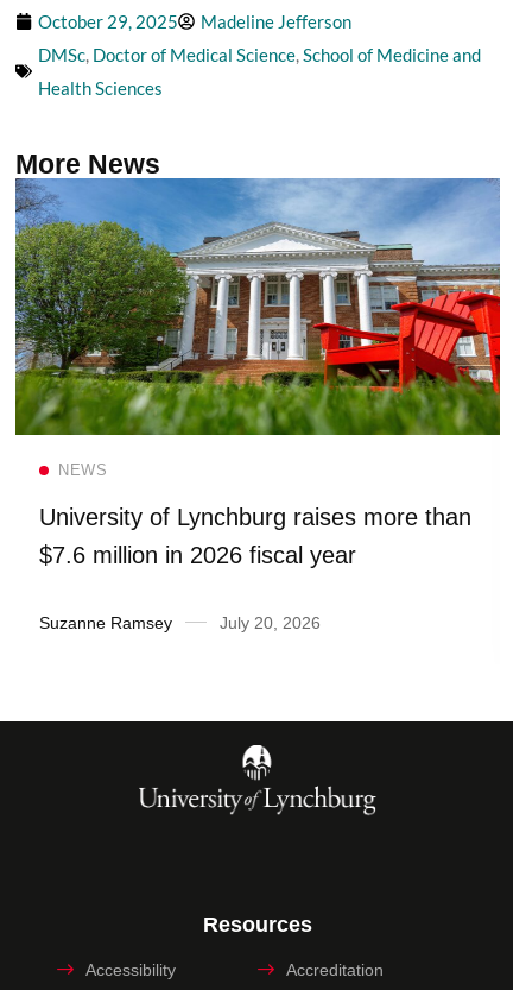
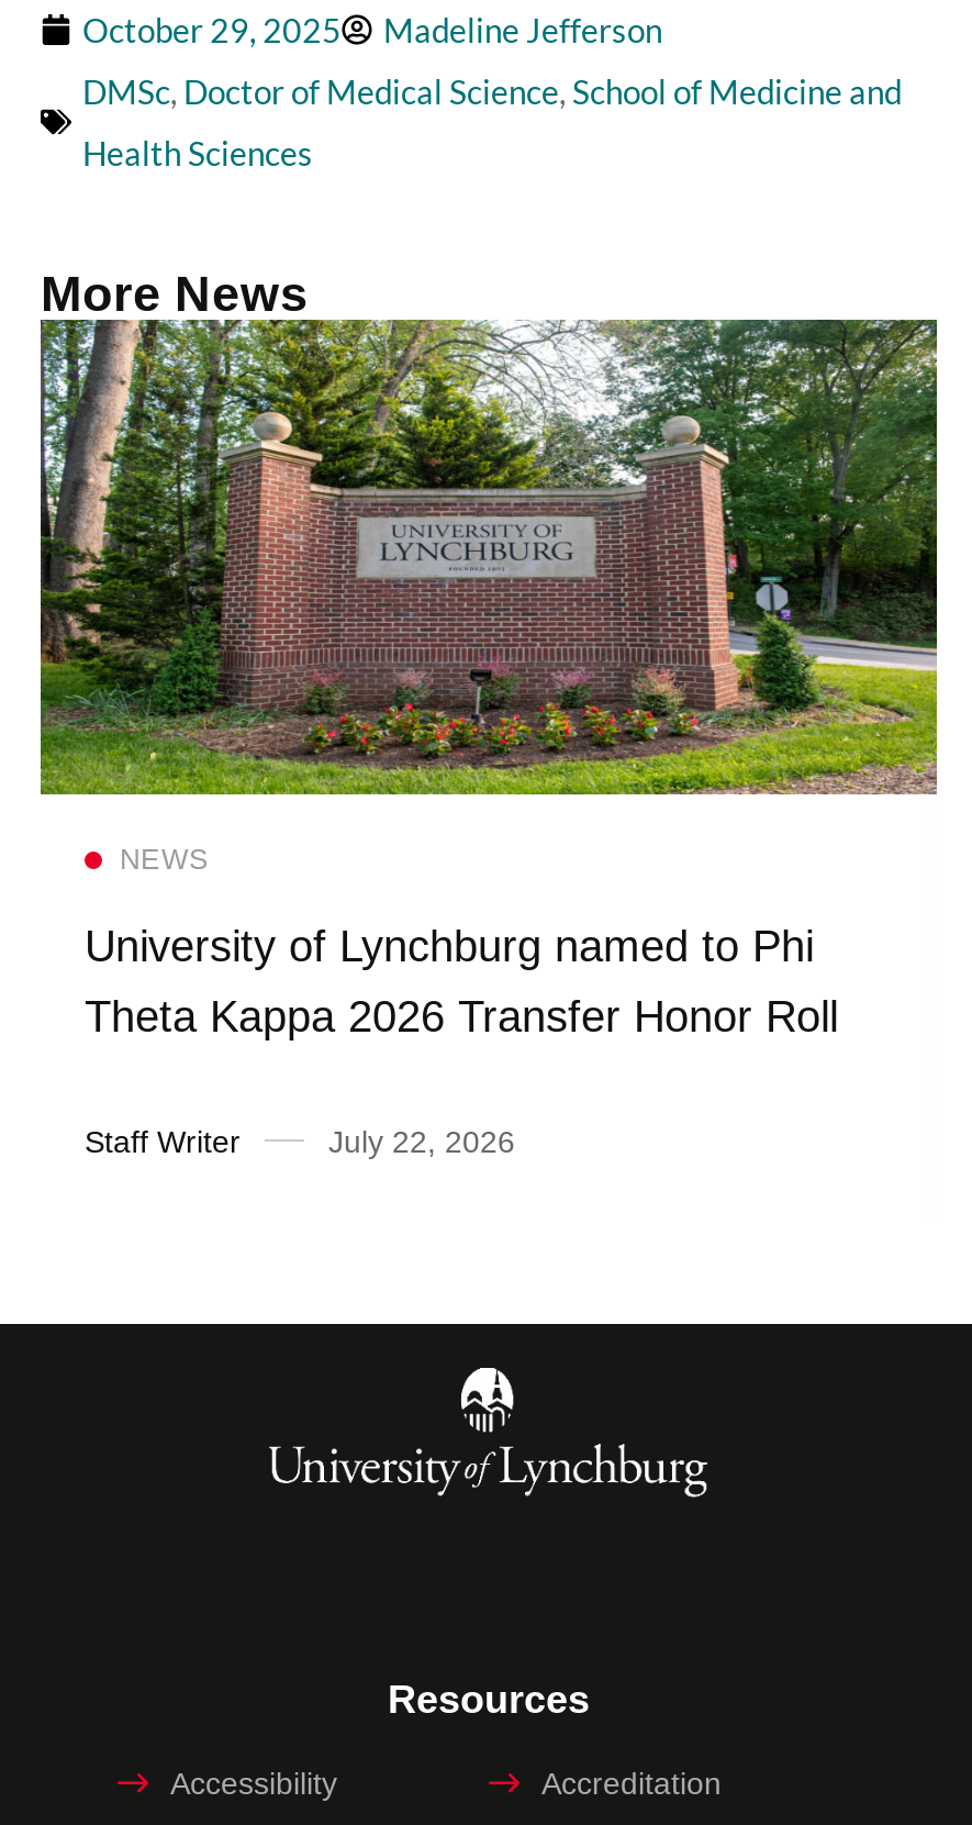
[14,177,501,436] [image] -> [38,318,939,797] [image]
[39,504,471,530] University of Lynchburg raises more than -> [85,922,814,970] University of Lynchburg named to Phi
[39,542,356,568] $7.6 million in 2026 fiscal year -> [85,992,838,1041] Theta Kappa 2026 Transfer Honor Roll
[39,613,321,632] Suzanne Ramsey | July 20, 2026 -> [85,1124,515,1159] Staff Writer | July 22, 2026

